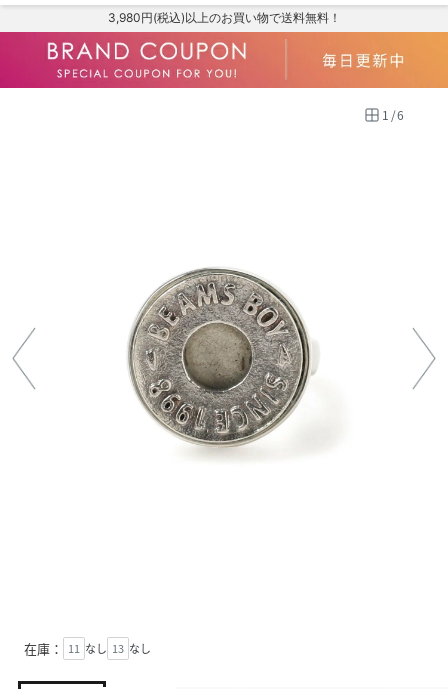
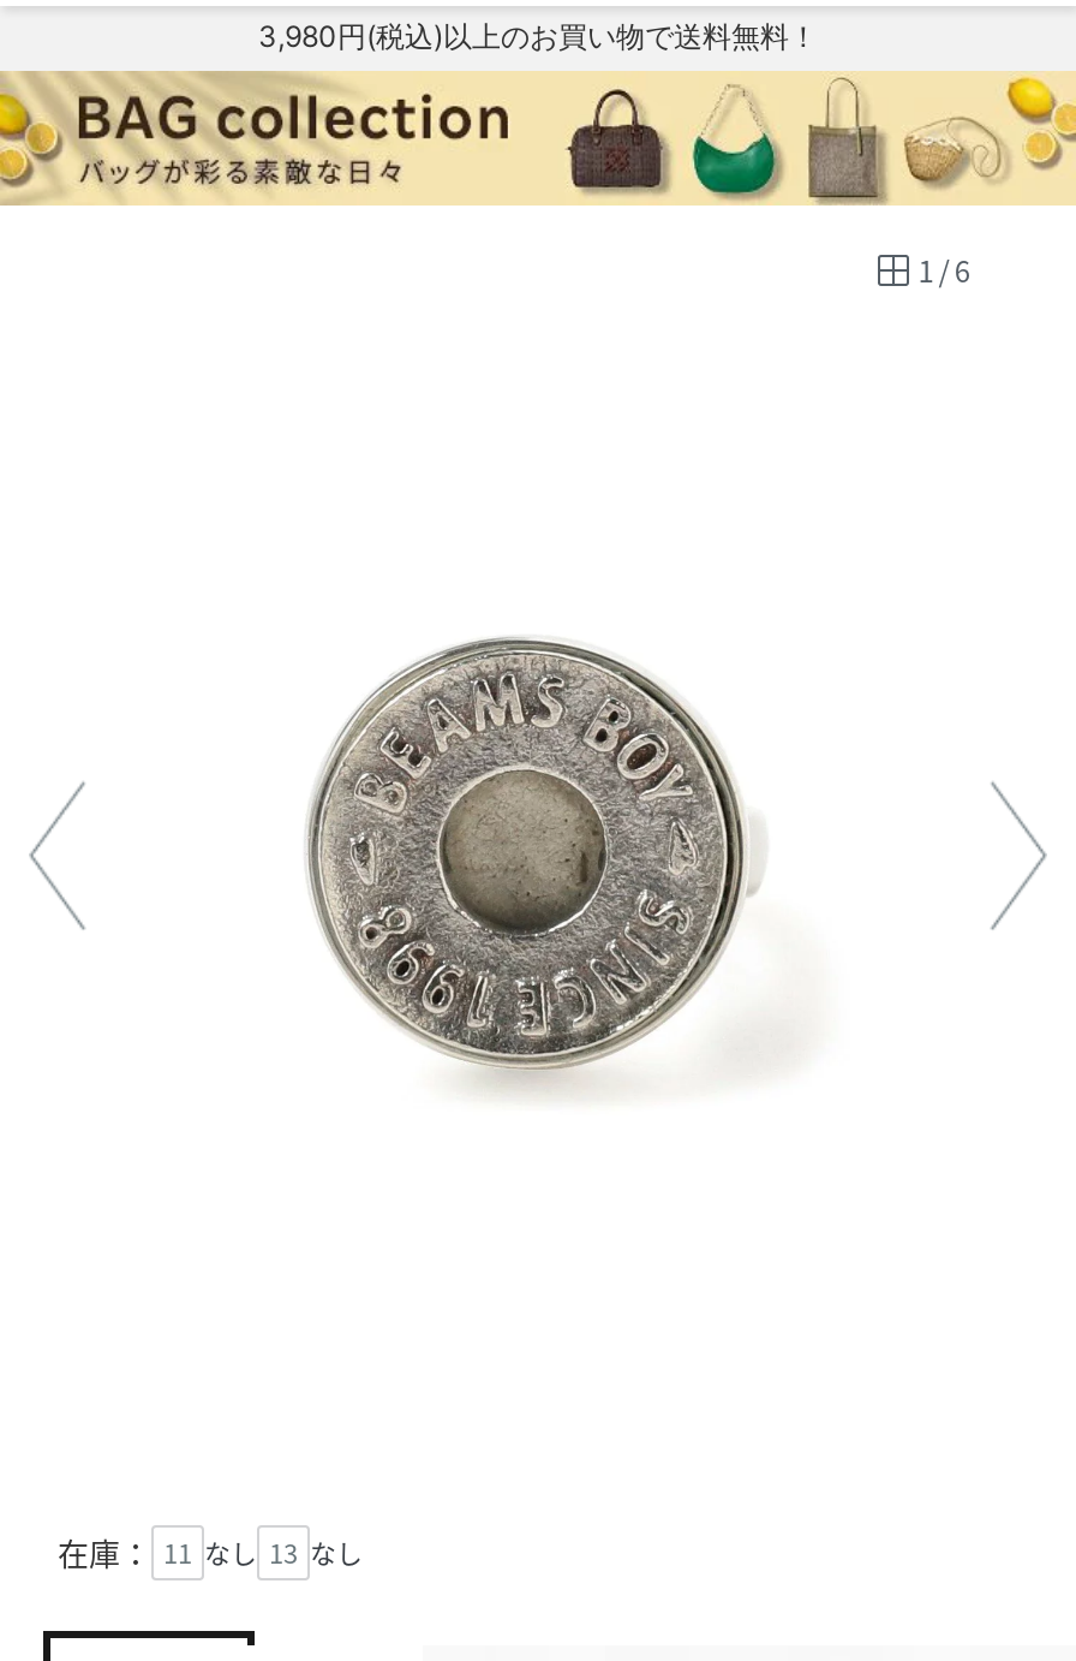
[3,31,445,89] [image] -> [7,71,1069,208] [image]

